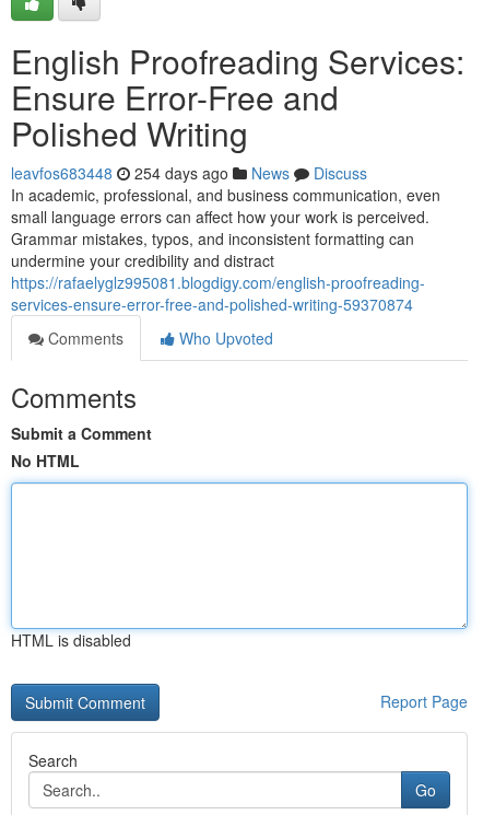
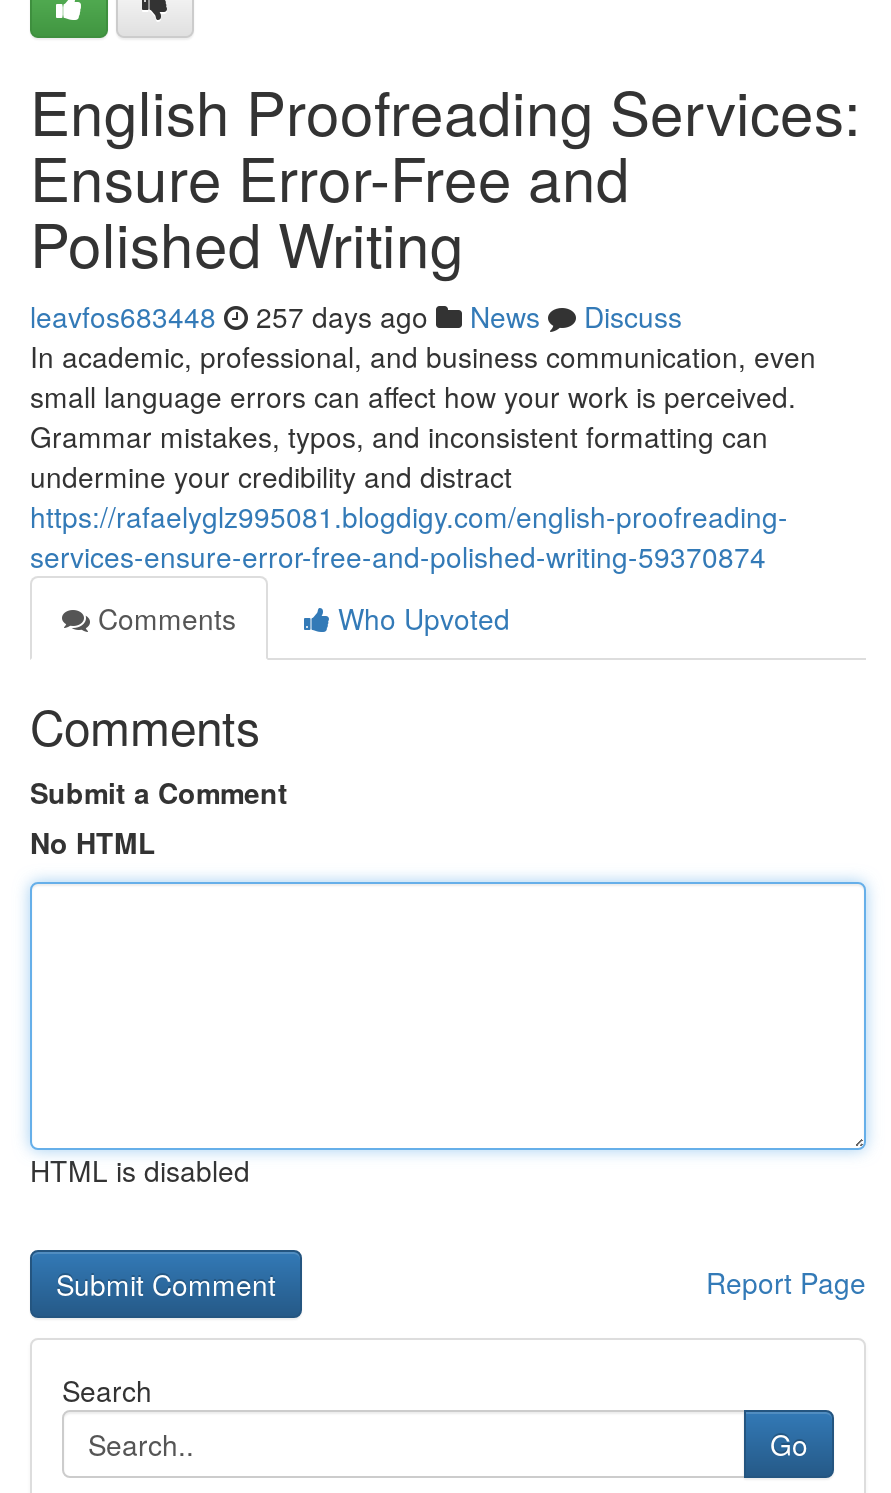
[11,162,367,184] leavfos683448 254 days ago News Discuss -> [30,296,682,336] leavfos683448 257 days ago News Discuss

